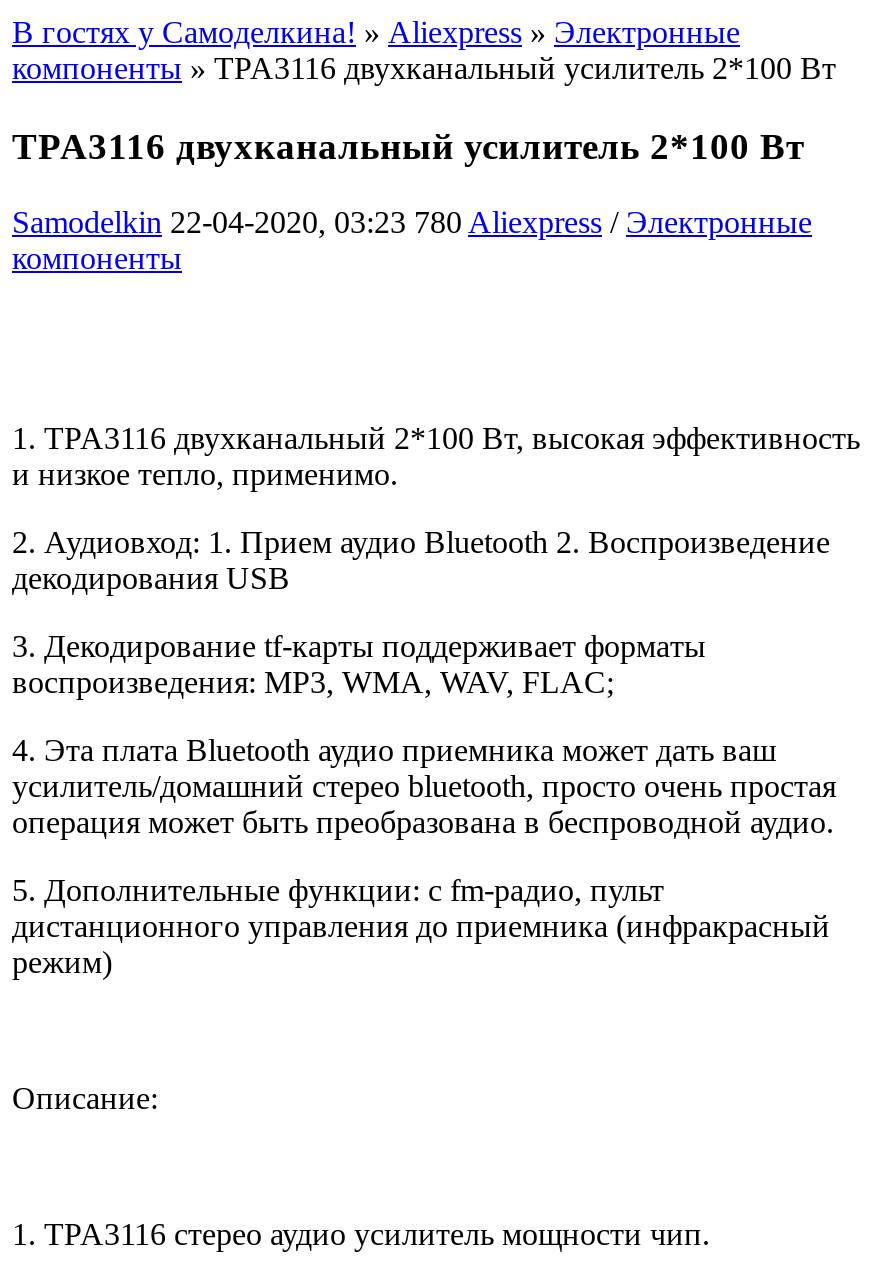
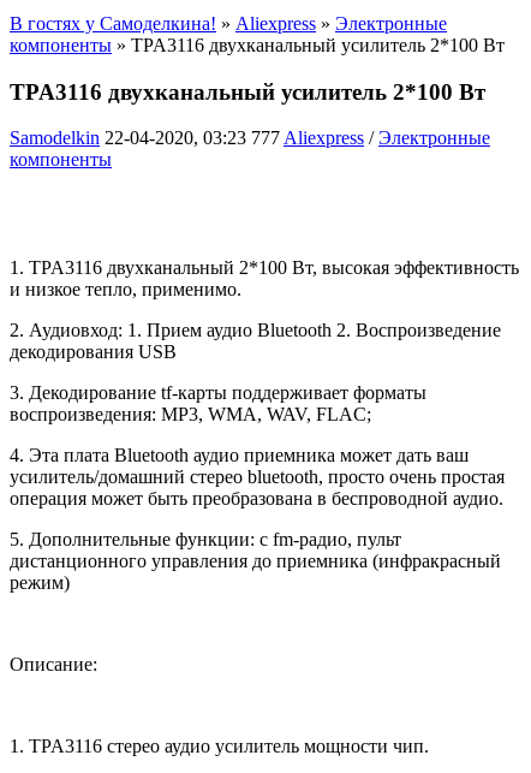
[12,206,812,240] Samodelkin 22-04-2020, 03:23 780 Aliexpress / Электронные -> [10,128,490,148] Samodelkin 22-04-2020, 03:23 777 Aliexpress / Электронные

